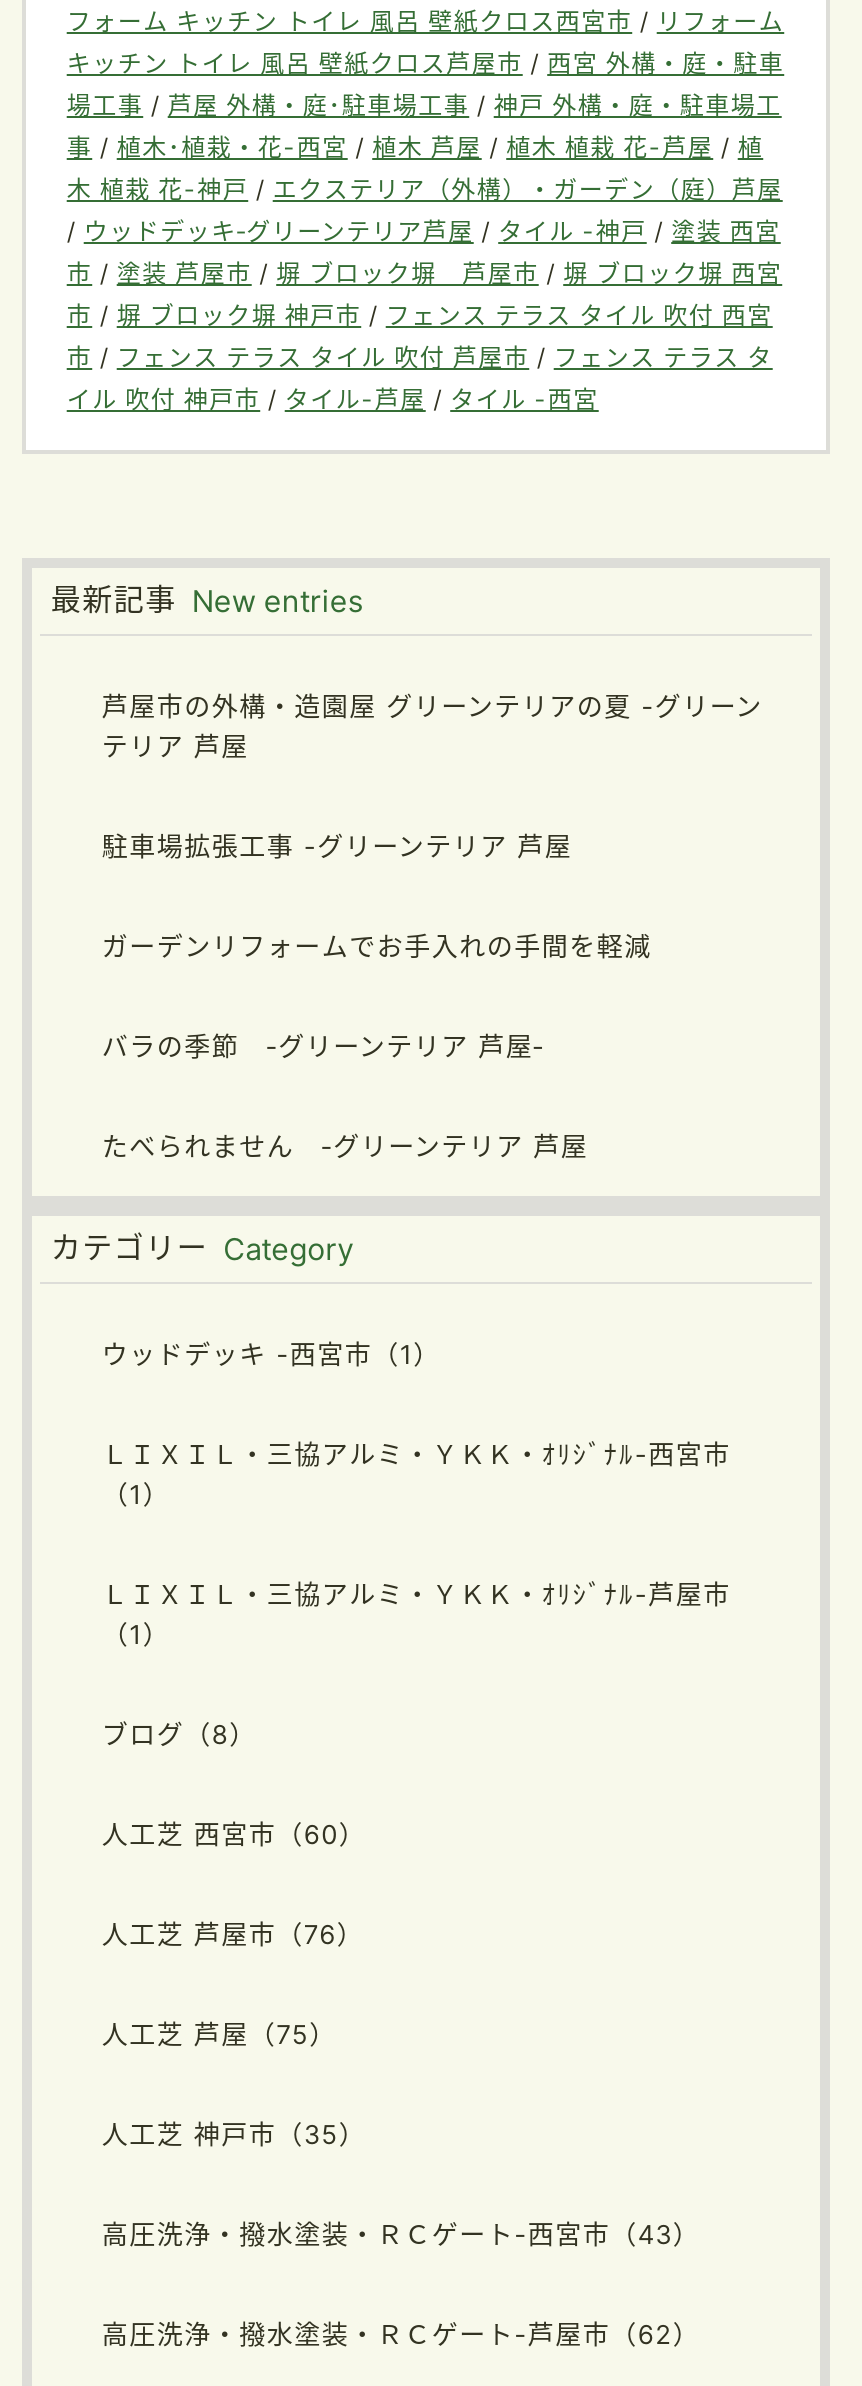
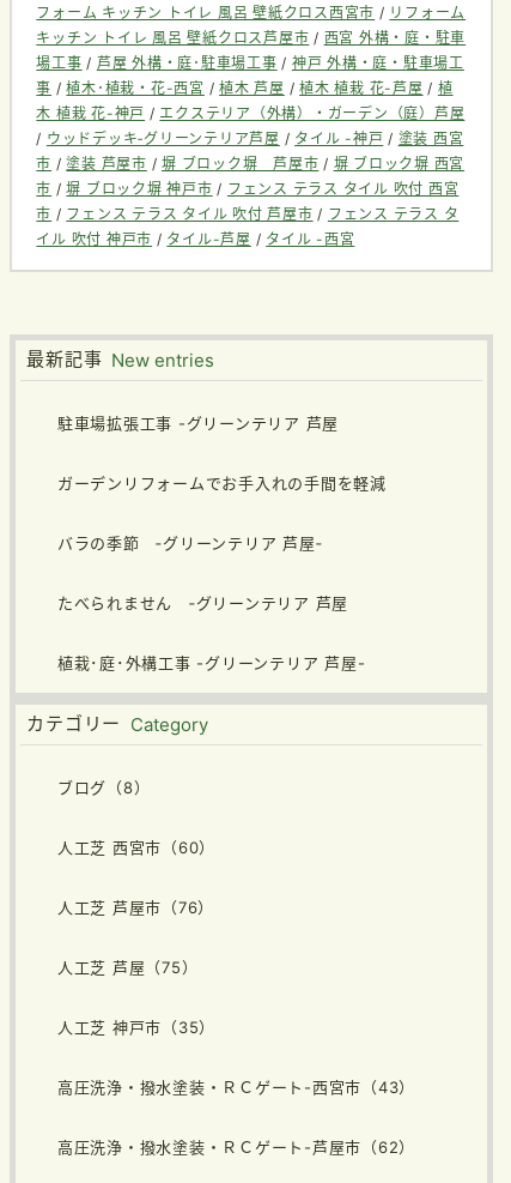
[102,690,763,762] 芦屋市の外構・造園屋 グリーンテリアの夏 -グリーン | テリア 芦屋 -> none
none -> [57,653,365,673] 植栽･庭･外構工事 -グリーンテリア 芦屋-
[102,1338,731,1650] ウッドデッキ -西宮市（1） | ＬＩＸＩＬ・三協アルミ・ＹＫＫ・ｵﾘｼﾞﾅﾙ-西宮市 | （1） | ＬＩＸＩＬ・三協アルミ・ＹＫＫ・ｵﾘｼﾞﾅﾙ-芦屋市 | （1） -> none

